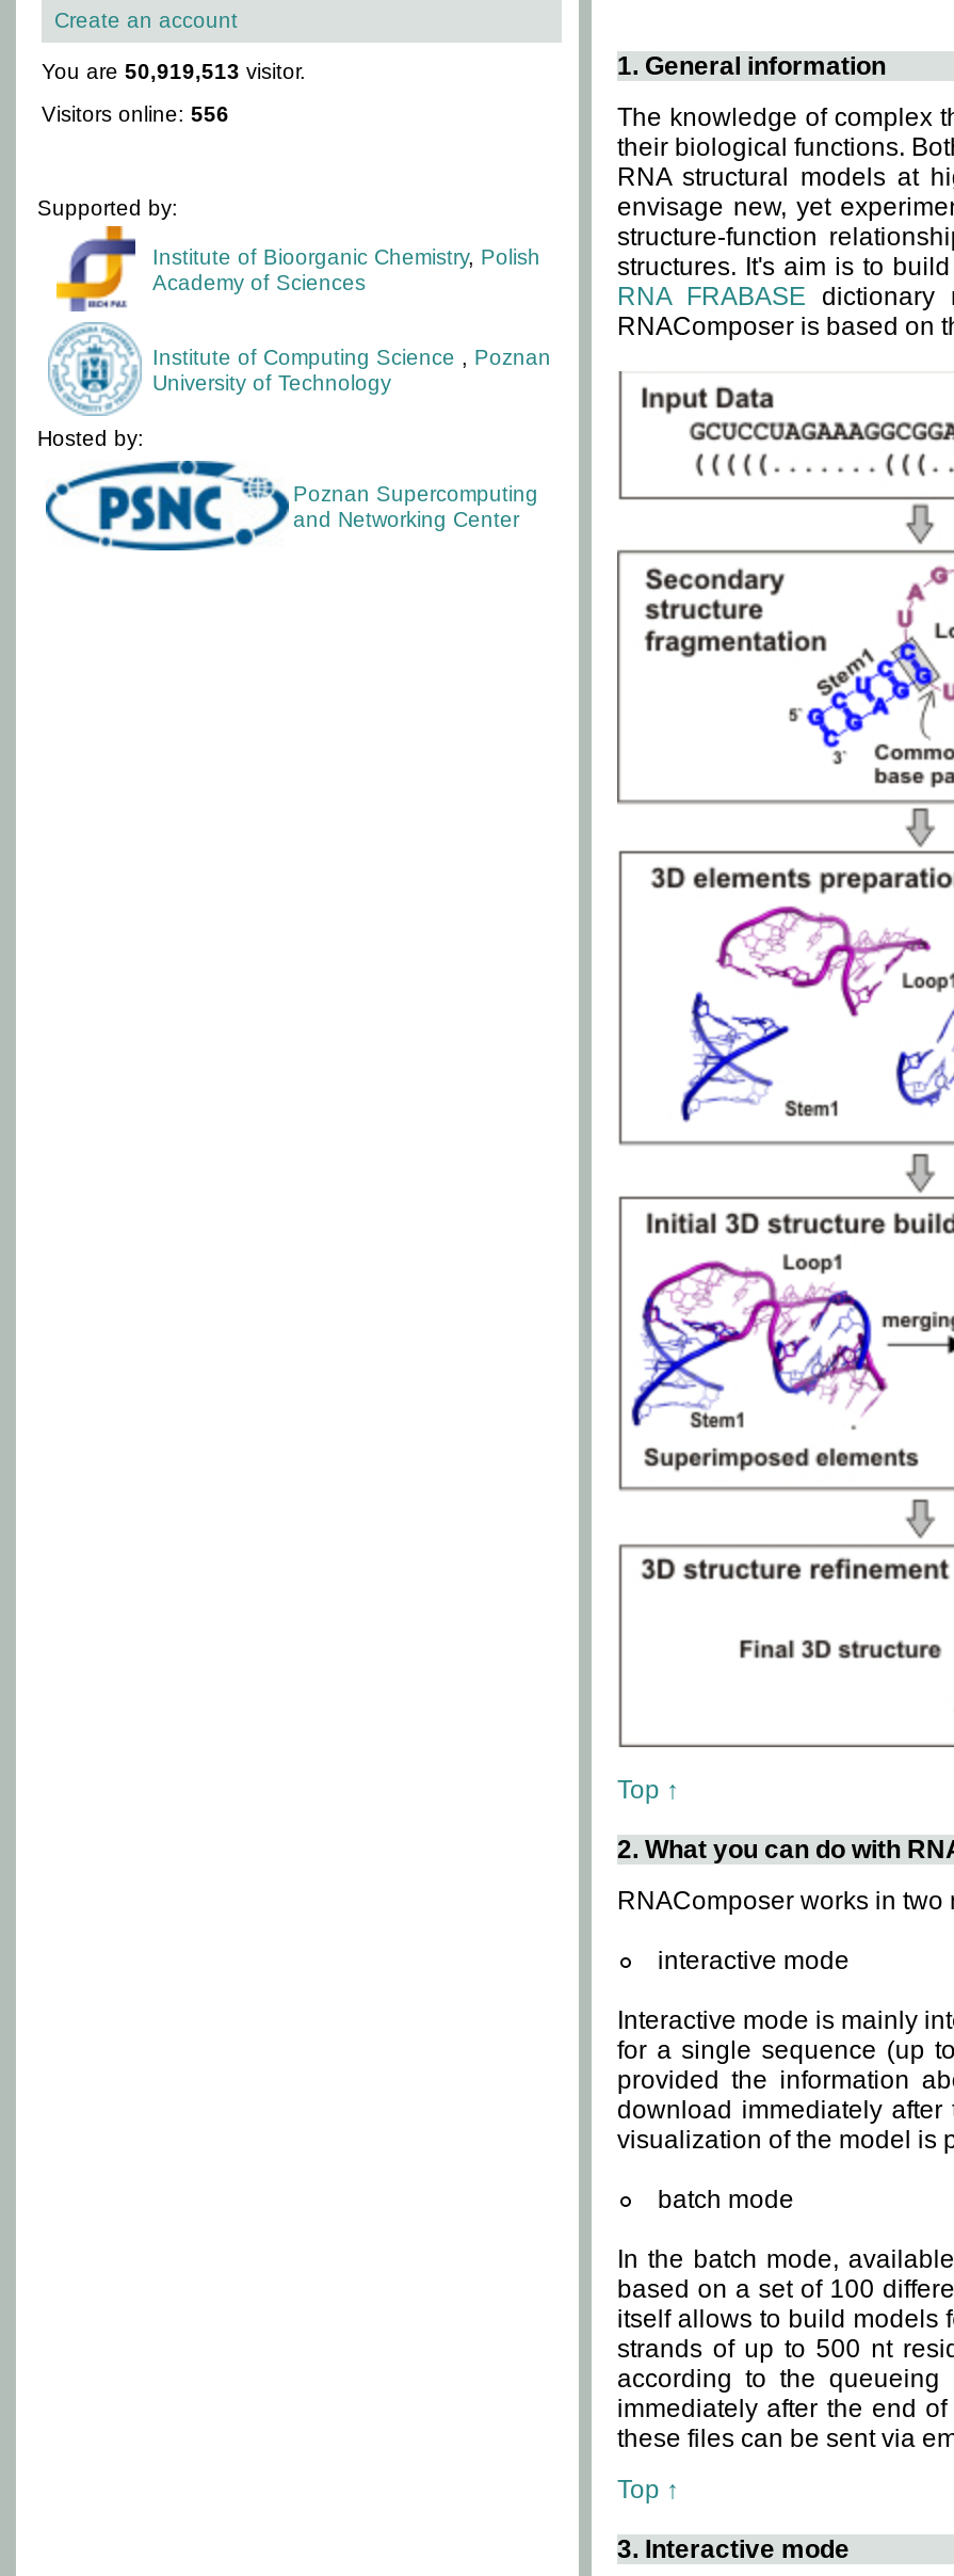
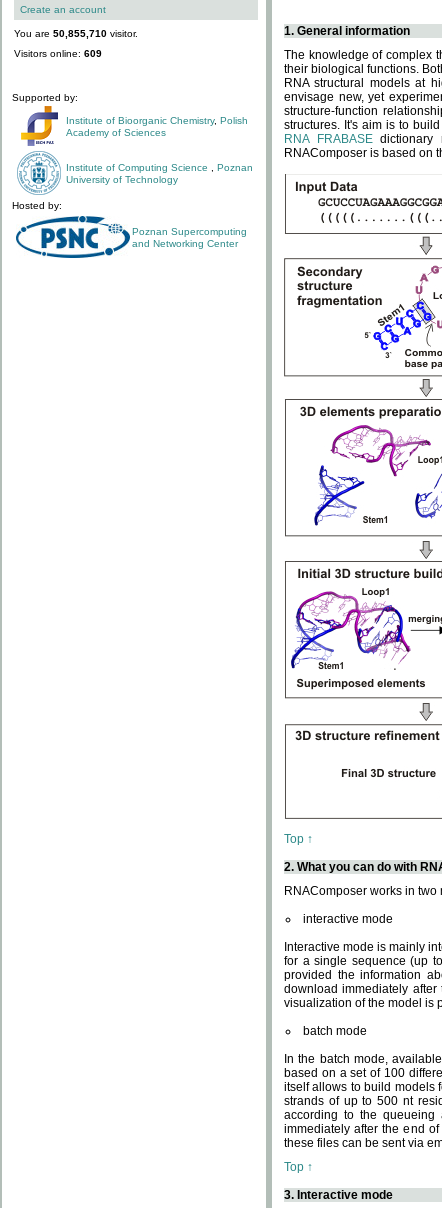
[42,60,306,83] You are 50,919,513 visitor. -> [14,28,138,39] You are 50,855,710 visitor.
[42,102,229,126] Visitors online: 556 -> [14,48,102,59] Visitors online: 609

